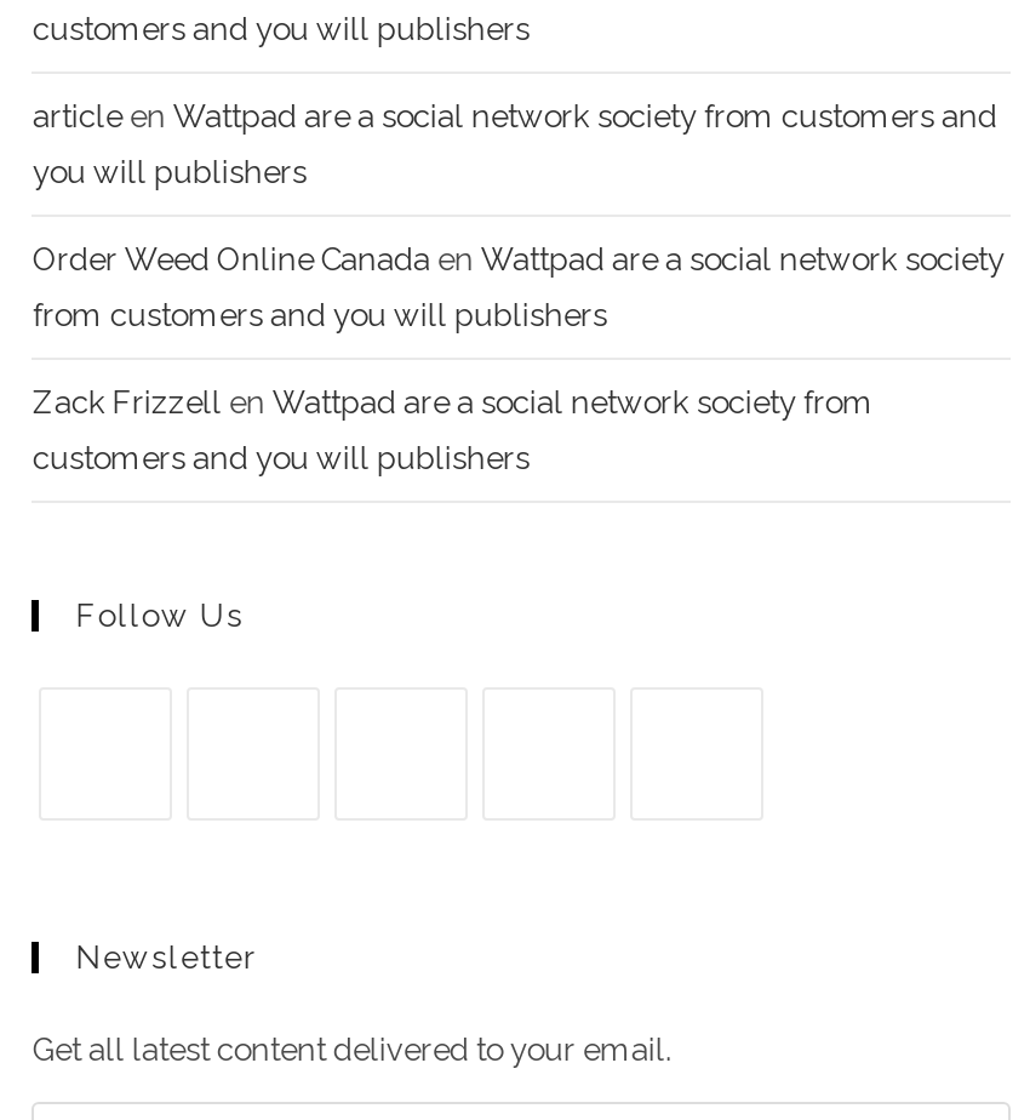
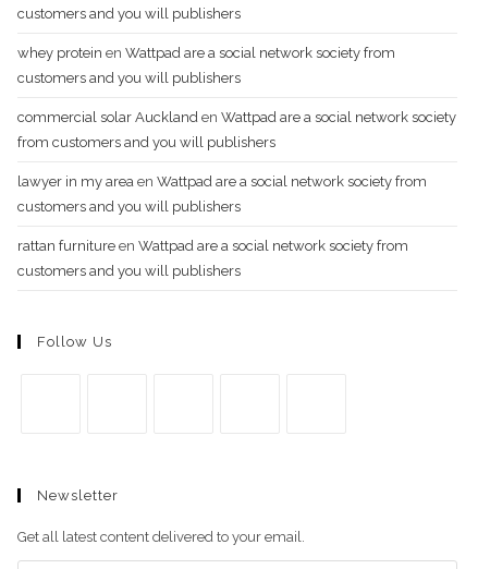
[32,98,997,135] article en Wattpad are a social network society from customers and -> [18,45,396,61] whey protein en Wattpad are a social network society from
[32,154,306,190] you will publishers -> [18,70,241,86] customers and you will publishers
[32,241,1004,278] Order Weed Online Canada en Wattpad are a social network society -> [18,109,457,125] commercial solar Auckland en Wattpad are a social network society
[32,384,873,421] Zack Frizzell en Wattpad are a social network society from -> [18,173,427,254] lawyer in my area en Wattpad are a social network society from | customers and you will publishers | rattan furniture en Wattpad are a social network society from

